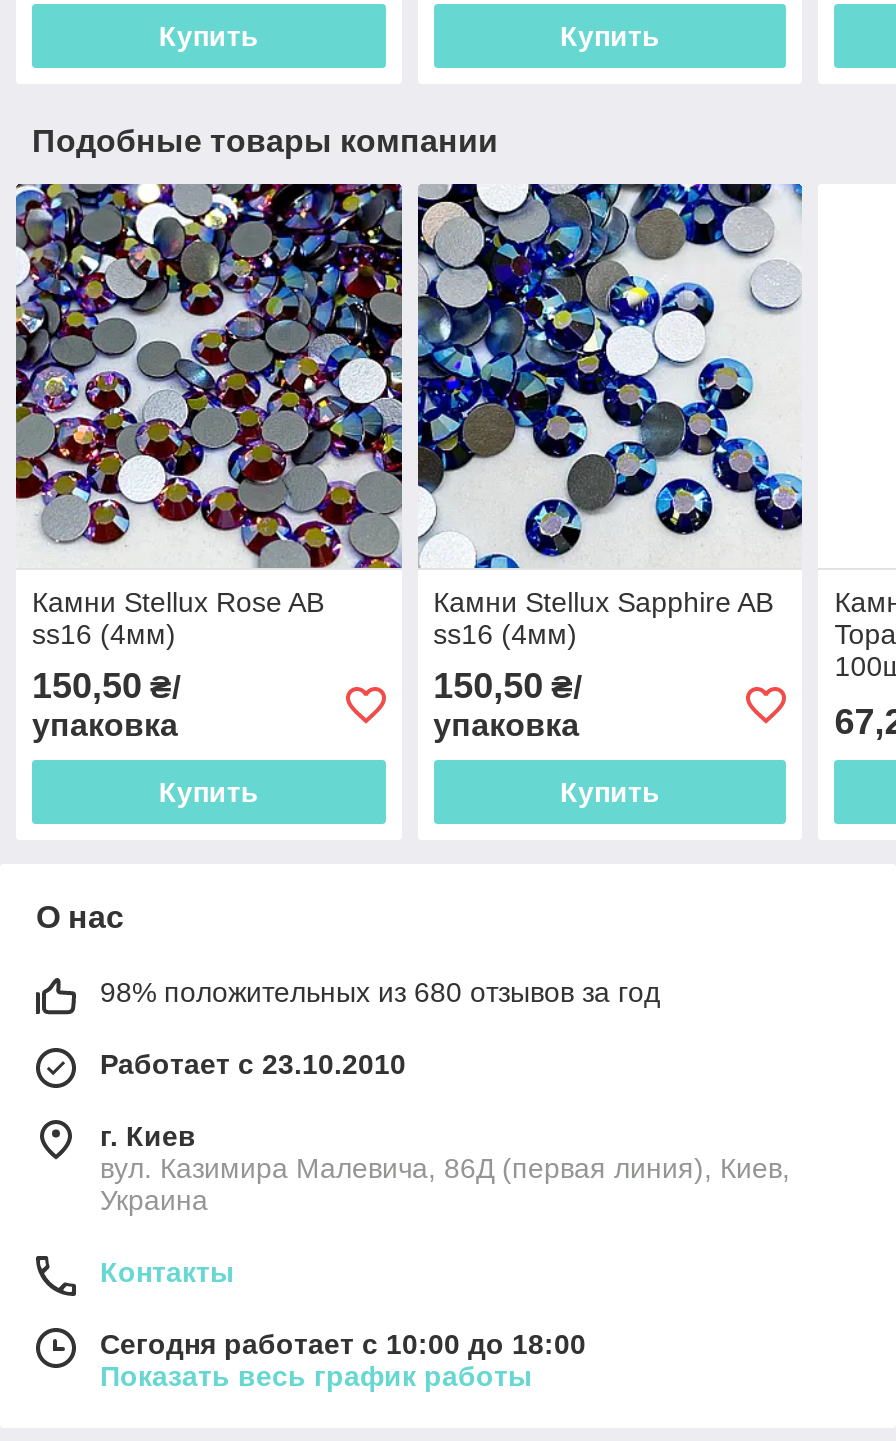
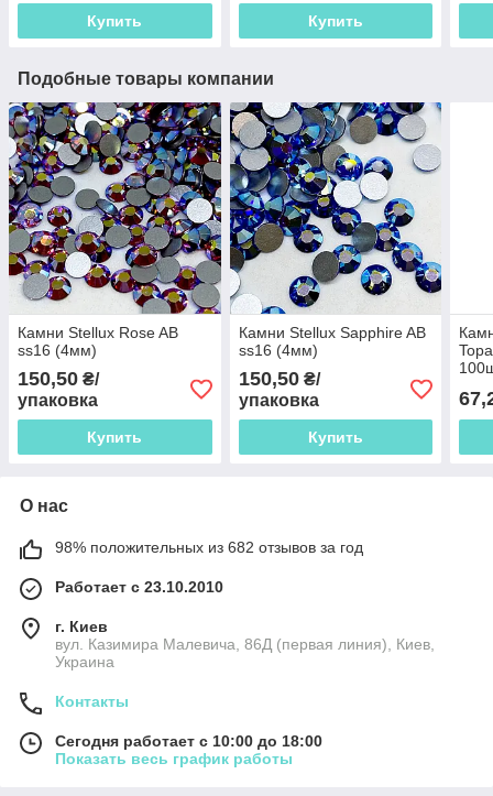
[100,977,660,1009] 98% положительных из 680 отзывов за год -> [55,539,363,557] 98% положительных из 682 отзывов за год

